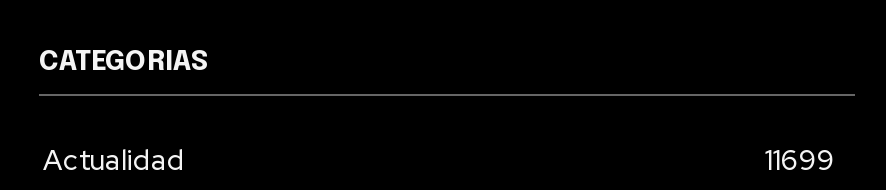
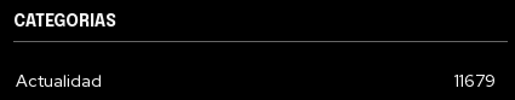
[765,141,835,177] 11699 -> [454,70,496,92] 11679

